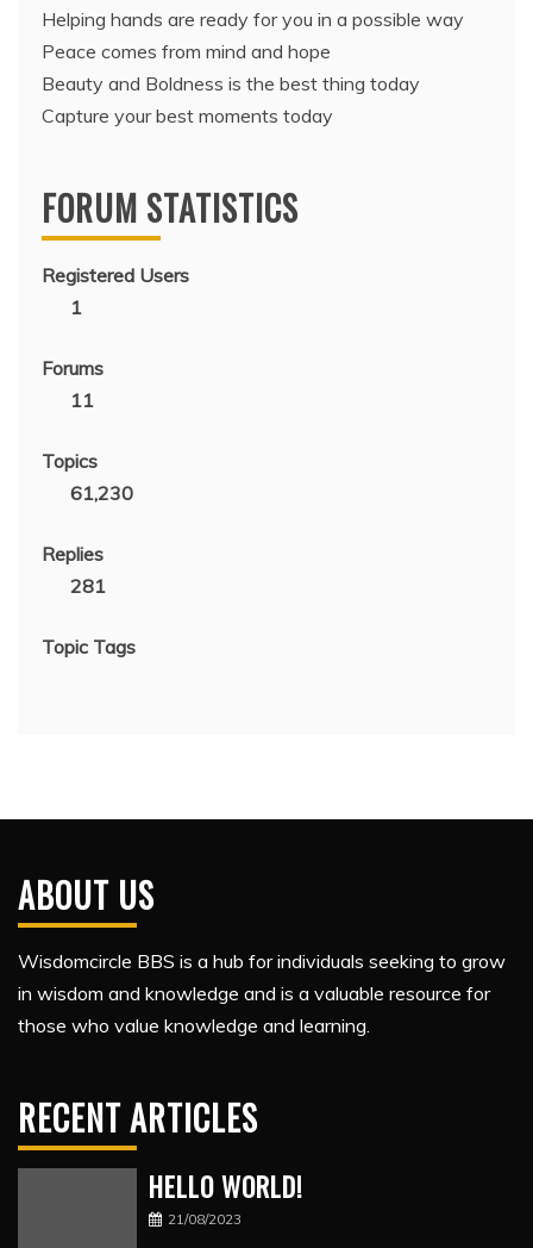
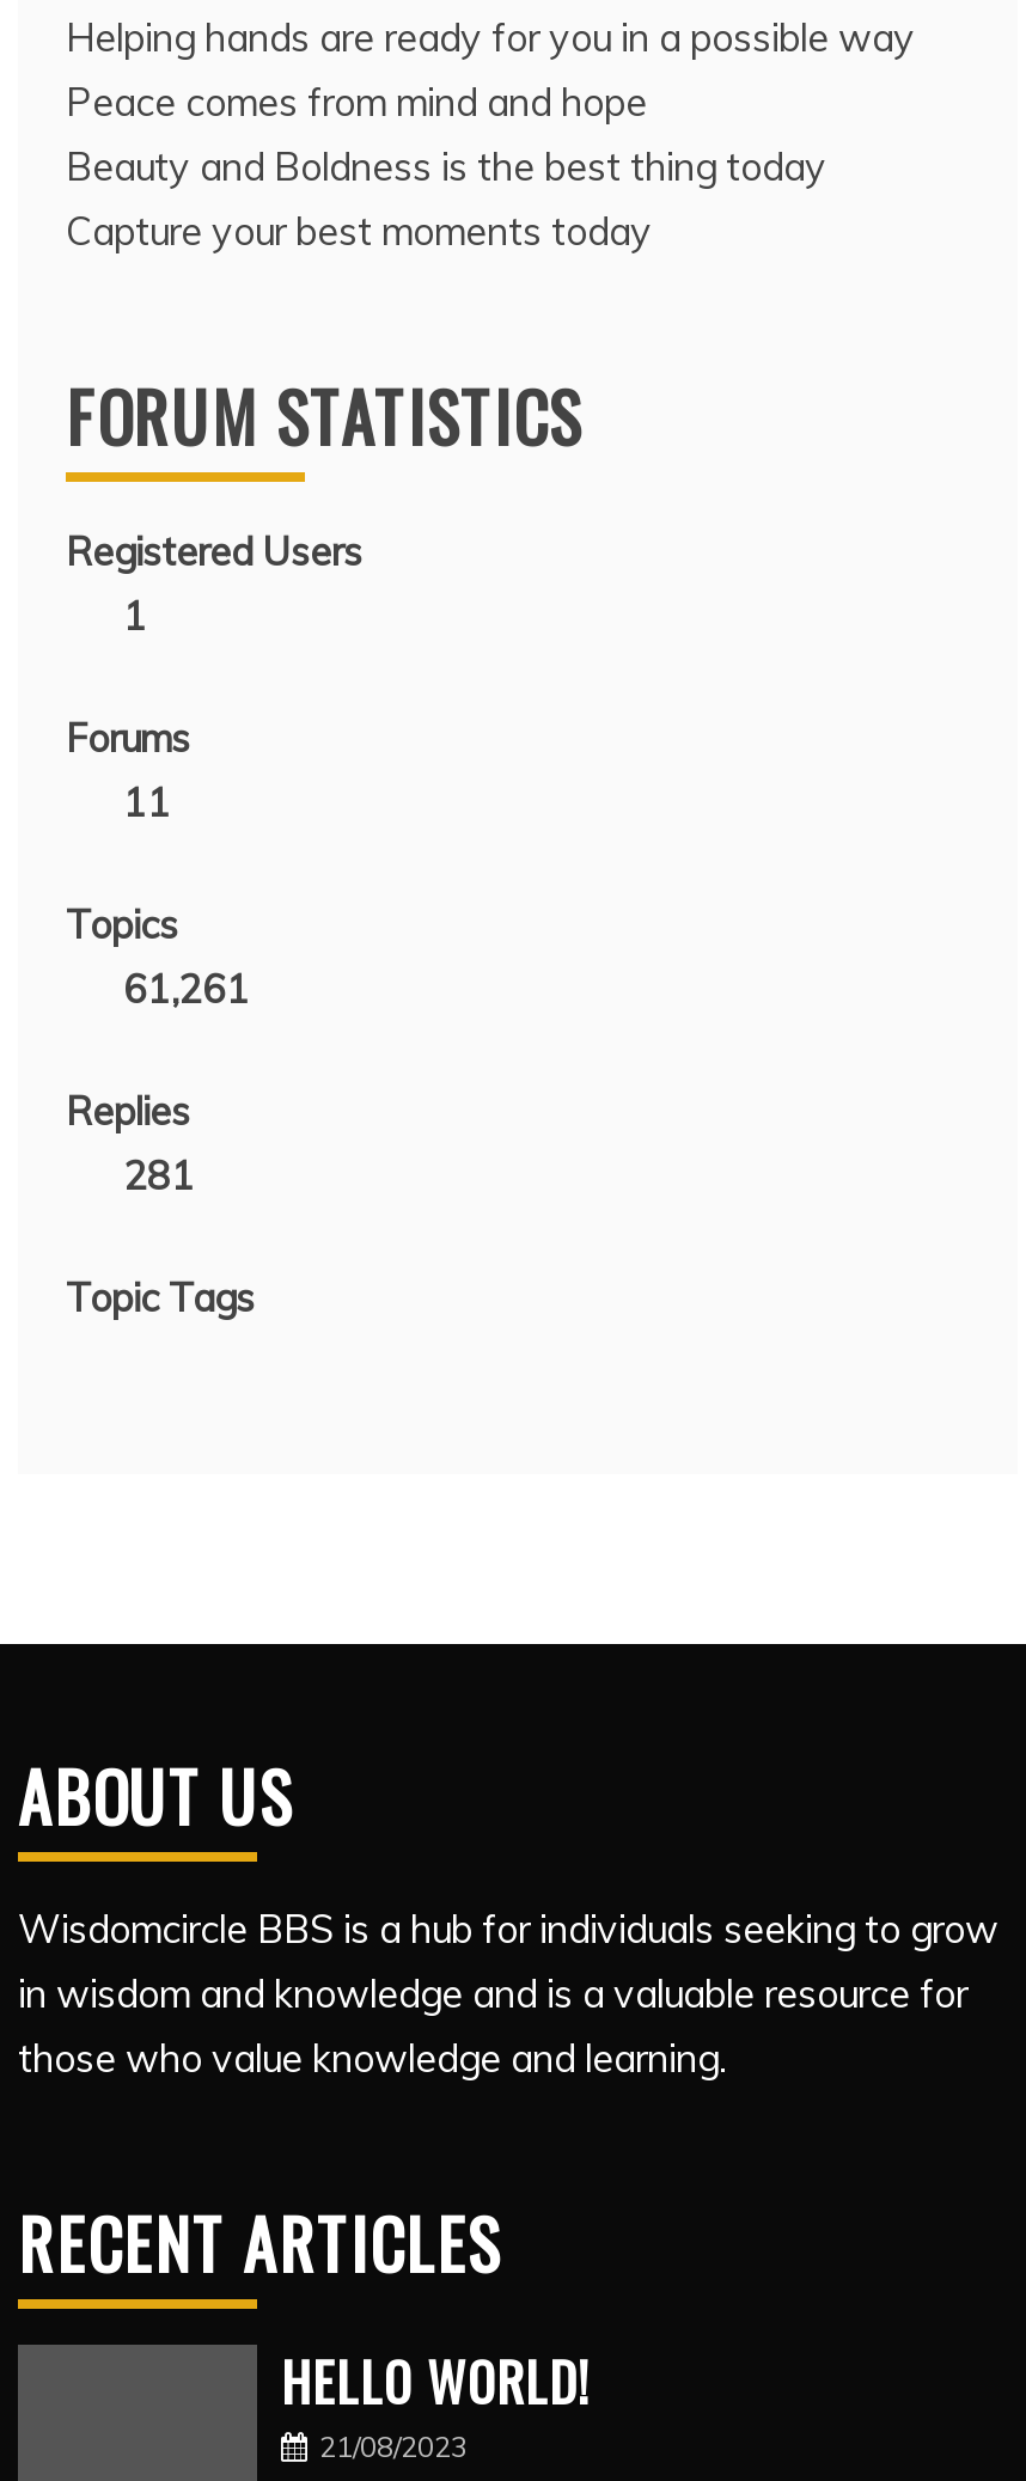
[70,481,133,505] 61,230 -> [123,965,250,1013] 61,261

